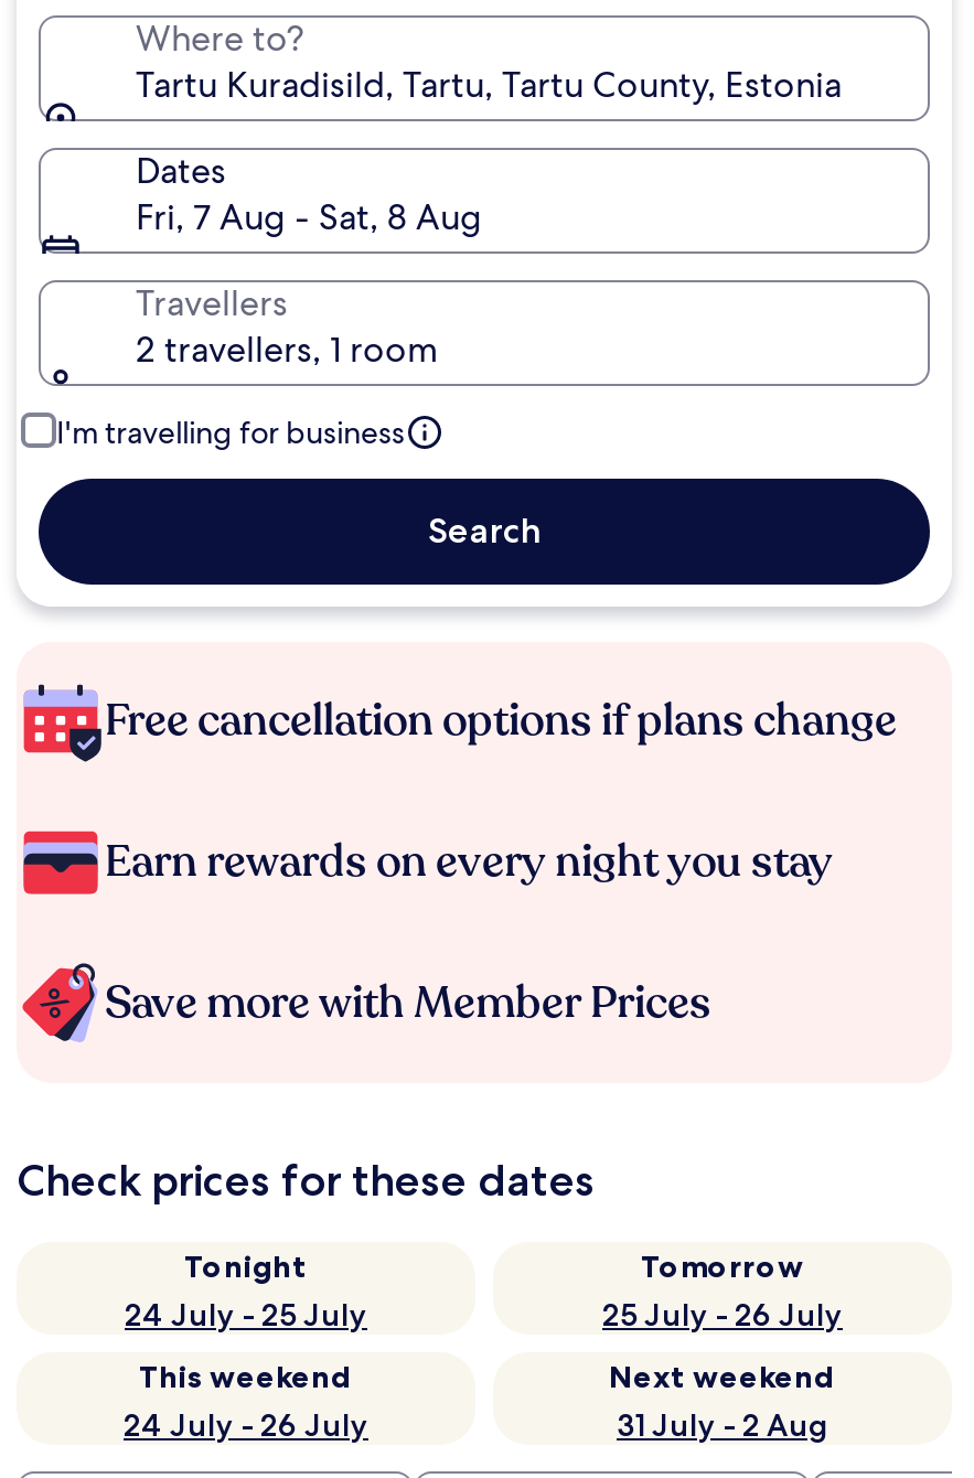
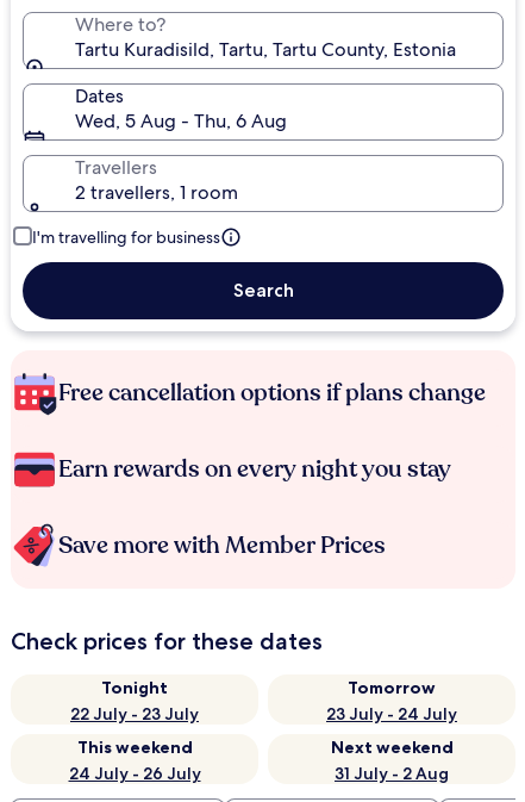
[136,194,482,240] Fri, 7 Aug - Sat, 8 Aug -> [75,108,287,133] Wed, 5 Aug - Thu, 6 Aug
[125,1295,367,1335] 24 July - 25 July -> [70,703,199,725] 22 July - 23 July
[602,1295,843,1335] 25 July - 26 July -> [326,703,457,725] 23 July - 24 July

